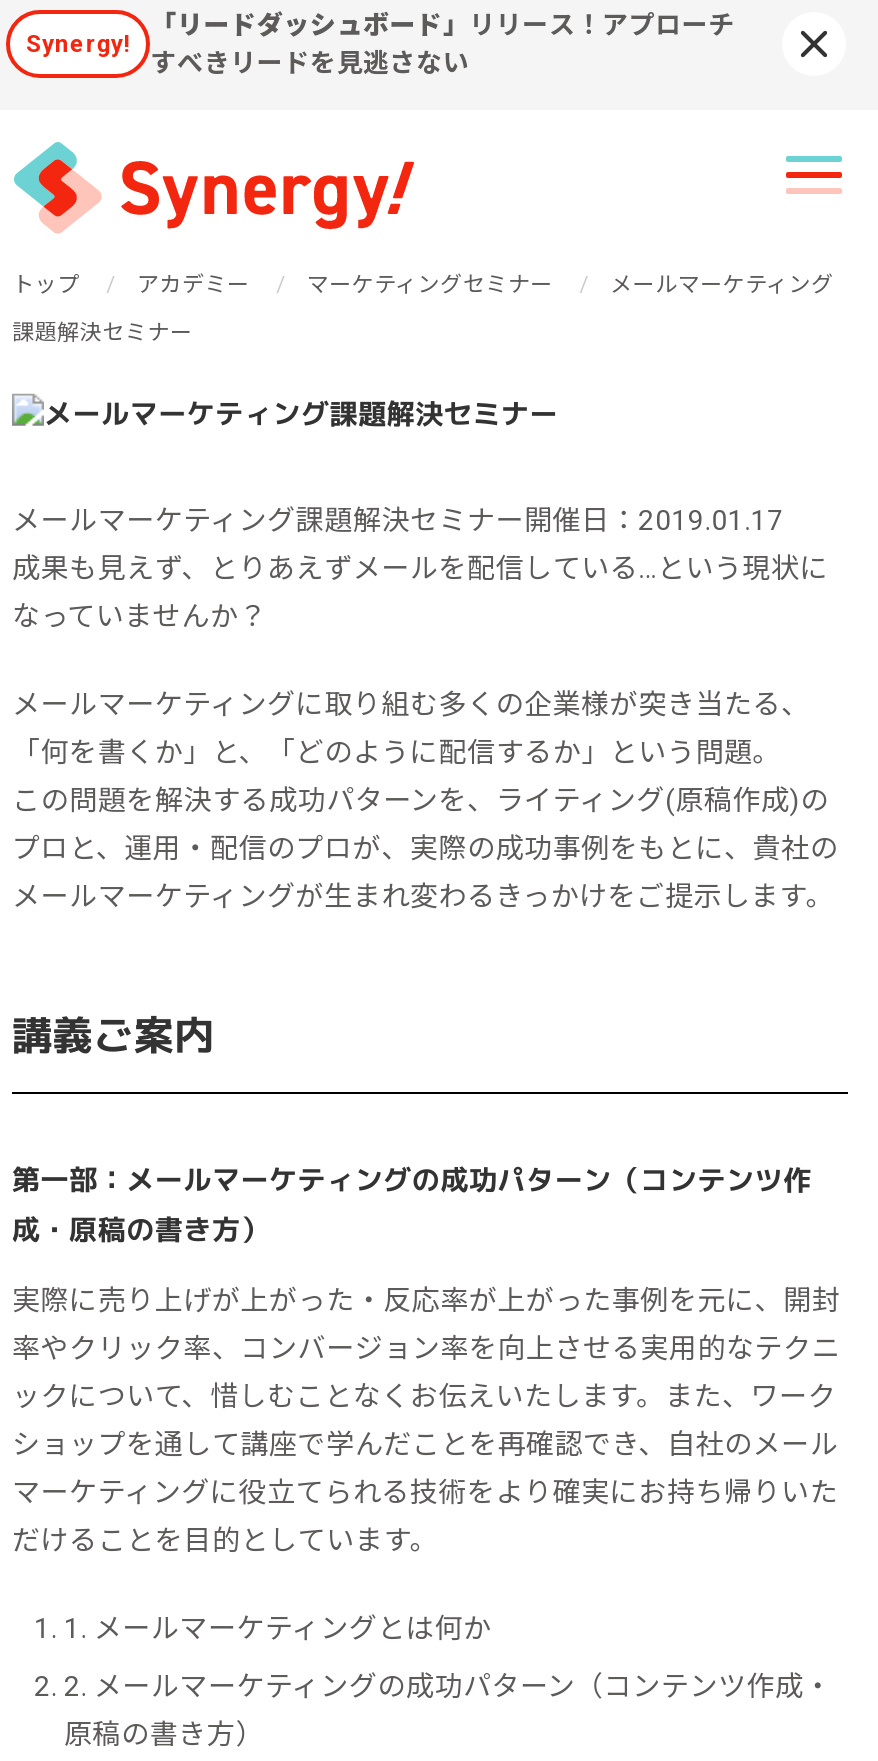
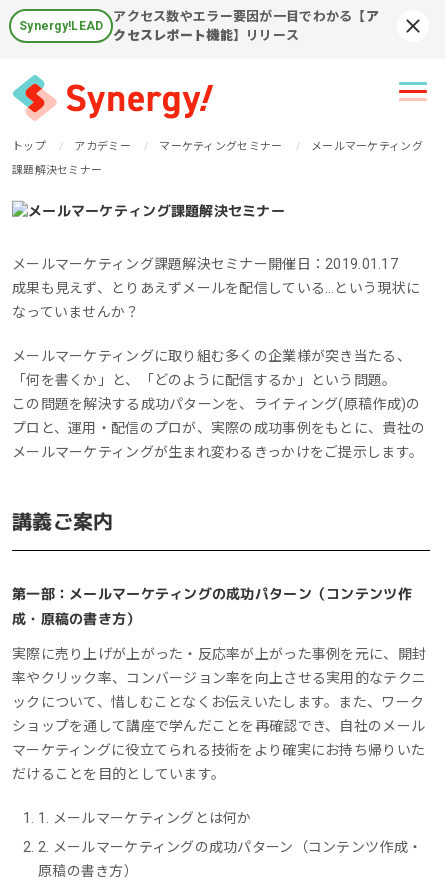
[150,10,735,78] 「リードダッシュボード」リリース！アプローチ | すべきリードを見逃さない -> [113,9,379,43] アクセス数やエラー要因が一目でわかる【ア | クセスレポート機能】リリース
[26,30,130,58] Synergy! -> [19,19,103,33] Synergy!LEAD

